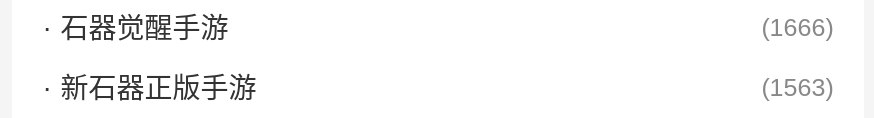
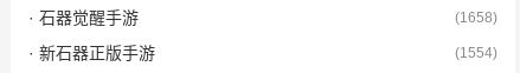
[762,14,834,42] (1666) -> [455,10,497,26] (1658)
[762,74,834,102] (1563) -> [455,45,497,61] (1554)

